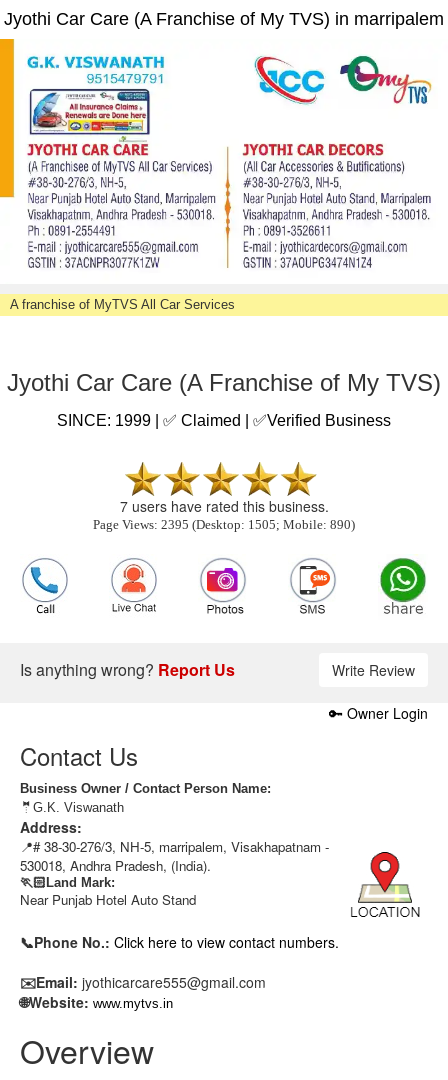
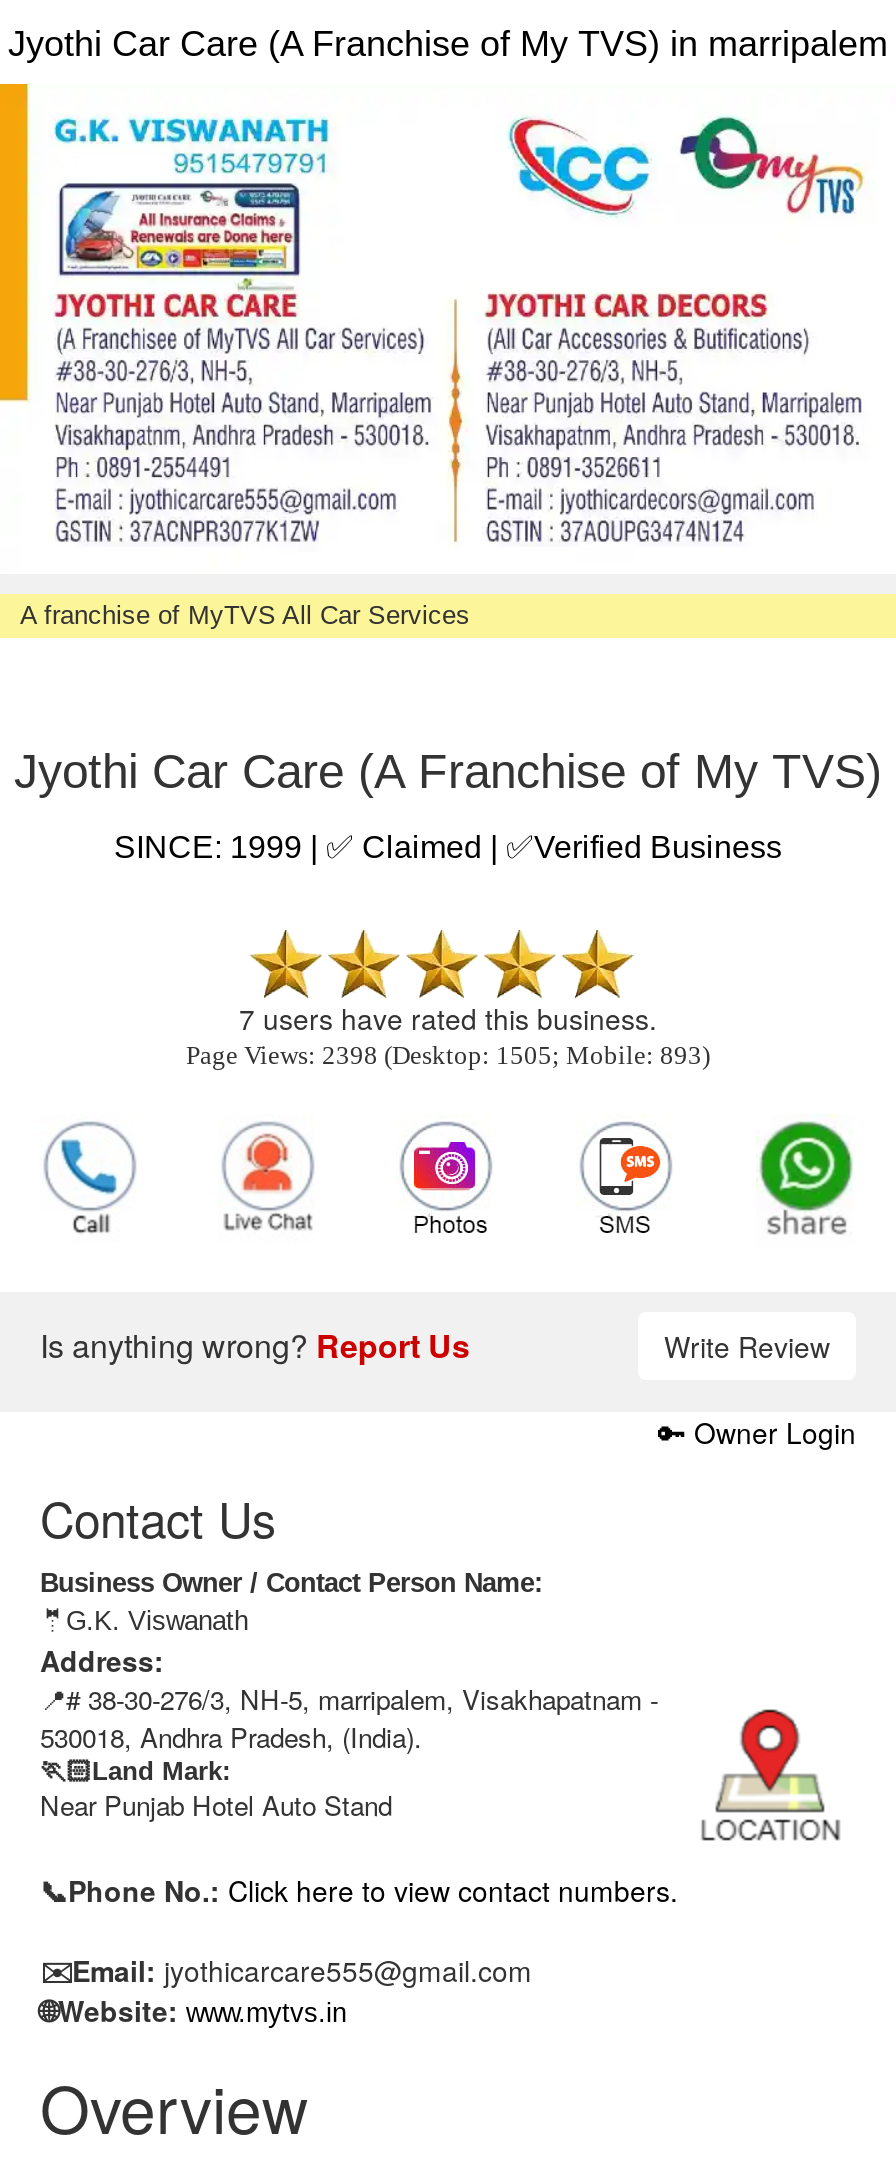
[93,517,355,532] Page Views: 2395 (Desktop: 1505; Mobile: 890) -> [186,1040,710,1070] Page Views: 2398 (Desktop: 1505; Mobile: 893)

